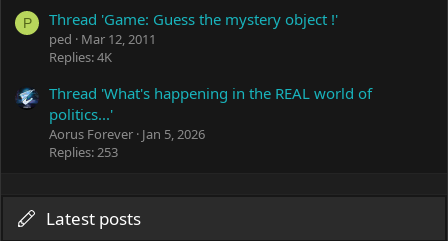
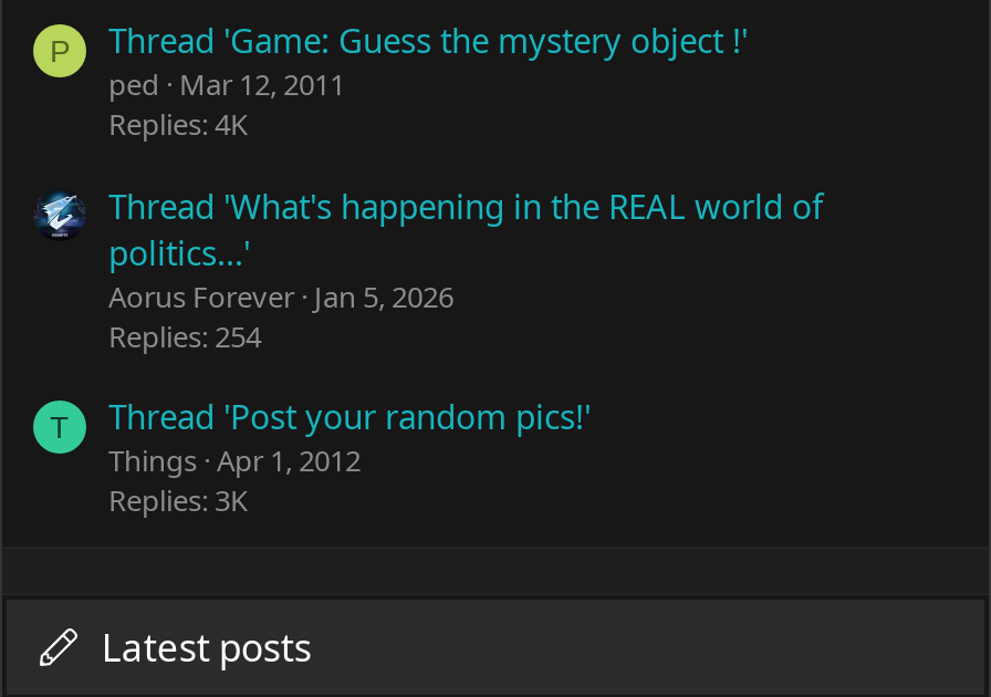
[49,143,118,161] Replies: 253 -> [50,315,591,519] Replies: 254 | T | Thread 'Post your random pics!' | Things Apr 1, 2012 | Replies: 3K

